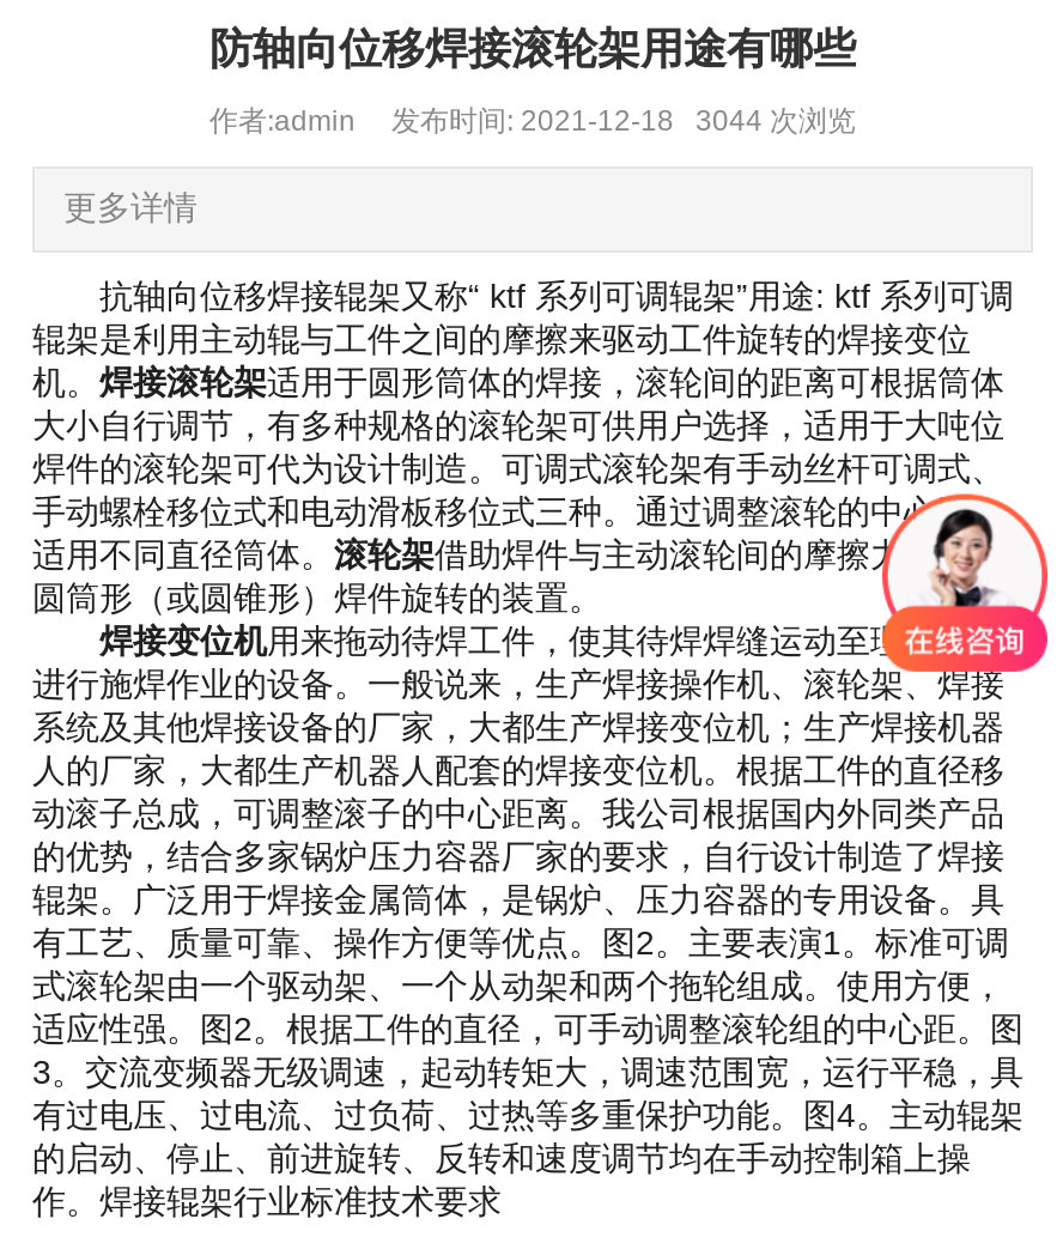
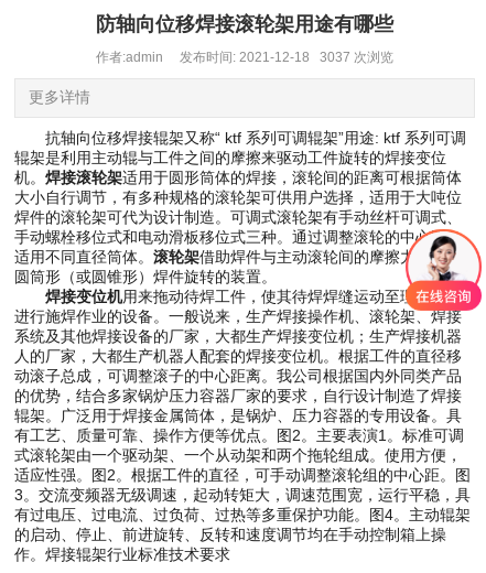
[209,104,856,138] 作者:admin 发布时间: 2021-12-18 3044 次浏览 -> [96,50,393,65] 作者:admin 发布时间: 2021-12-18 3037 次浏览

